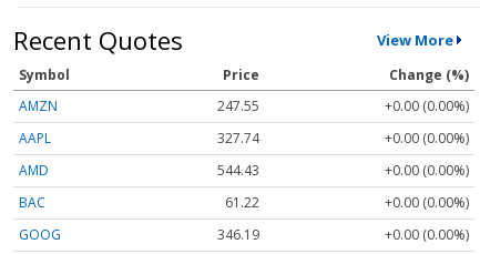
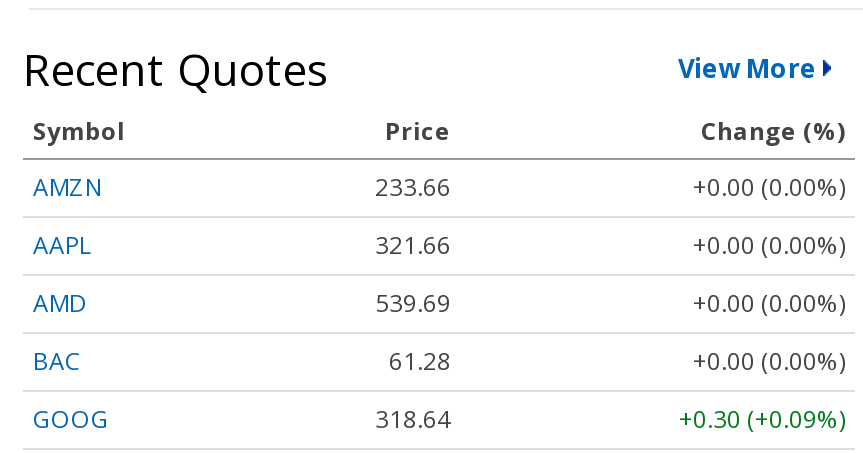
[217,97,259,115] 247.55 -> [375,170,451,204] 233.66
[217,129,259,148] 327.74 -> [375,228,451,262] 321.66
[217,161,259,180] 544.43 -> [375,286,451,320] 539.69
[225,193,259,212] 61.22 -> [389,344,451,378] 61.28
[217,225,259,244] 346.19 -> [375,402,451,436] 318.64
[385,225,469,244] +0.00 (0.00%) -> [679,402,845,436] +0.30 (+0.09%)

